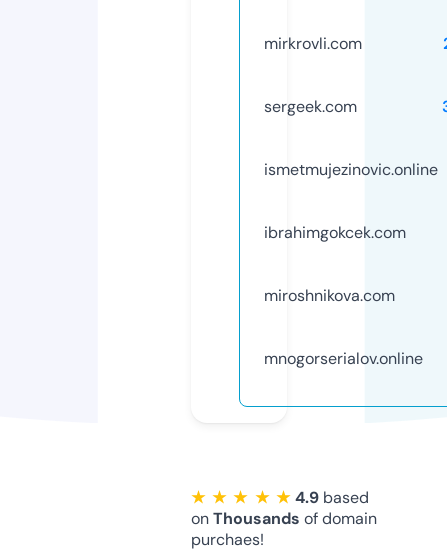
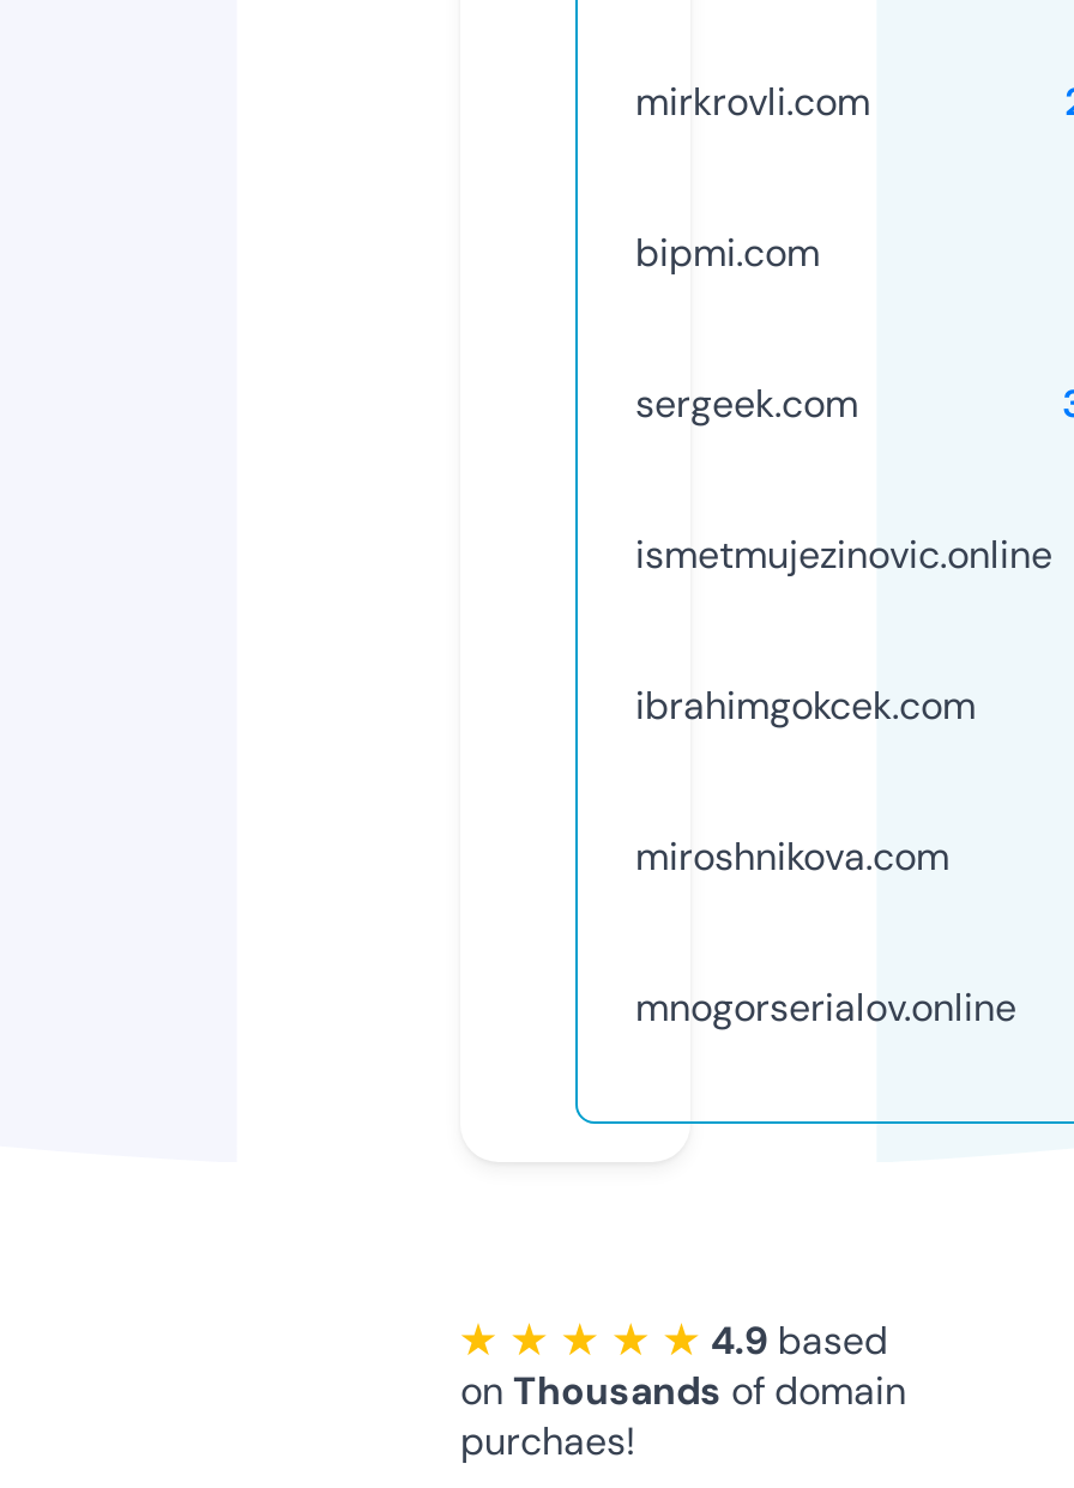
none -> [635,227,820,277] bipmi.com

